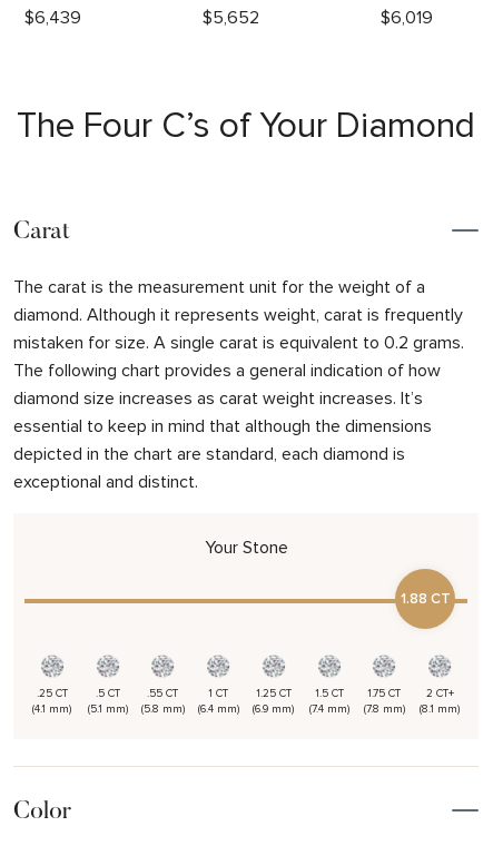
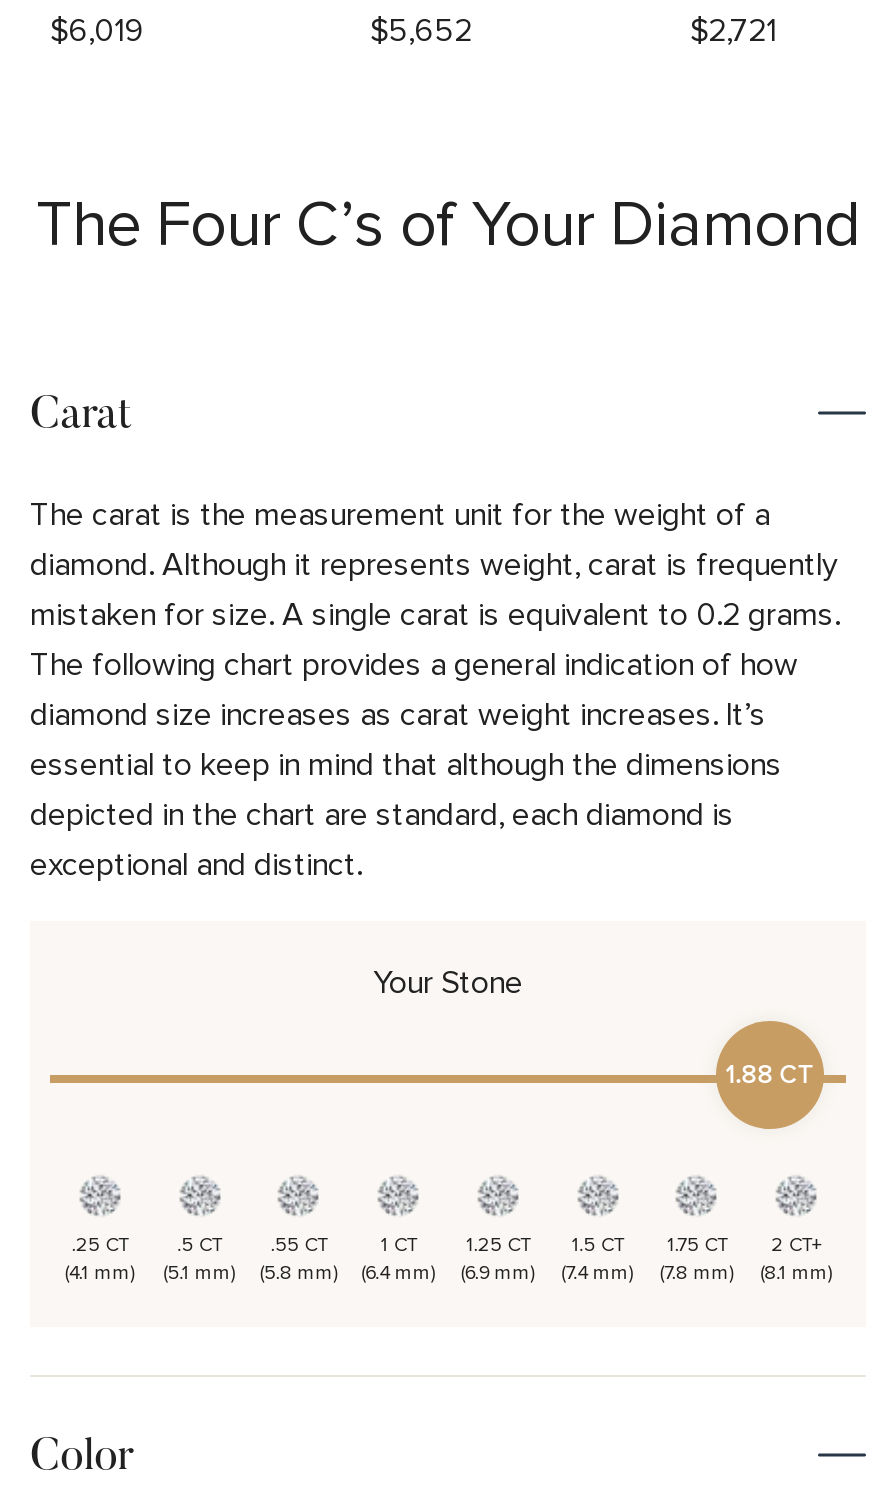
[24,6,81,29] $6,439 -> [50,11,144,51] $6,019
[381,6,433,29] $6,019 -> [690,11,776,51] $2,721

